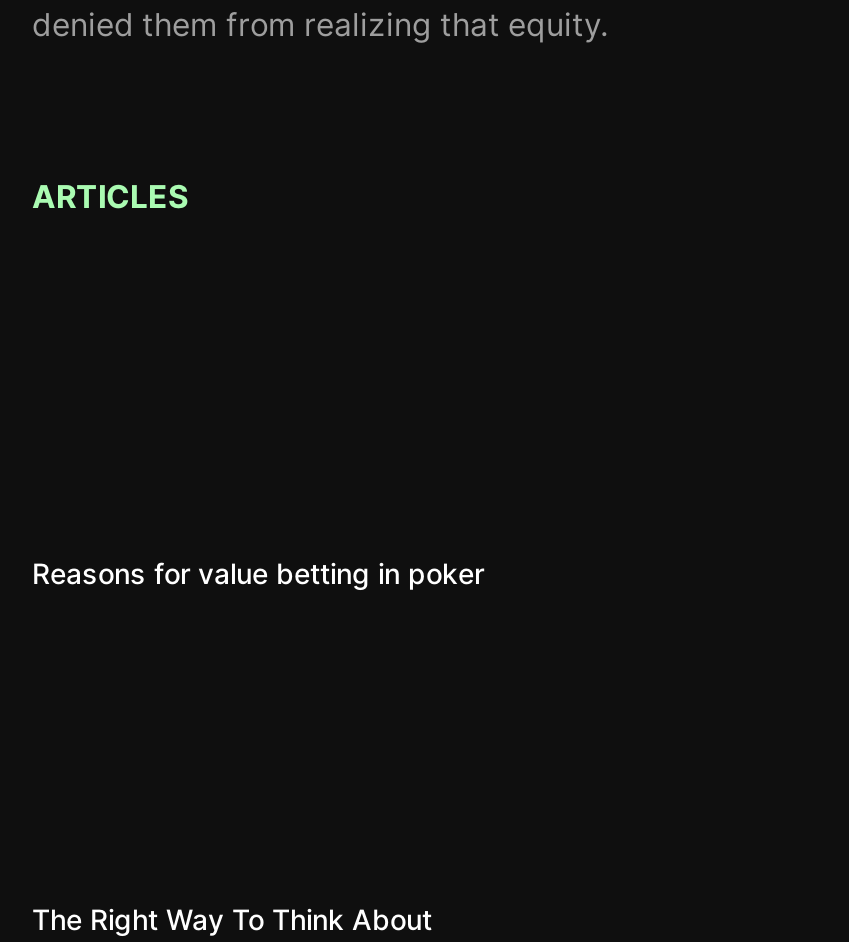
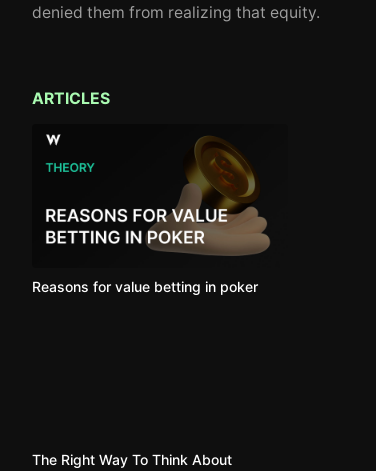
none -> [45,133,271,256] [image]

